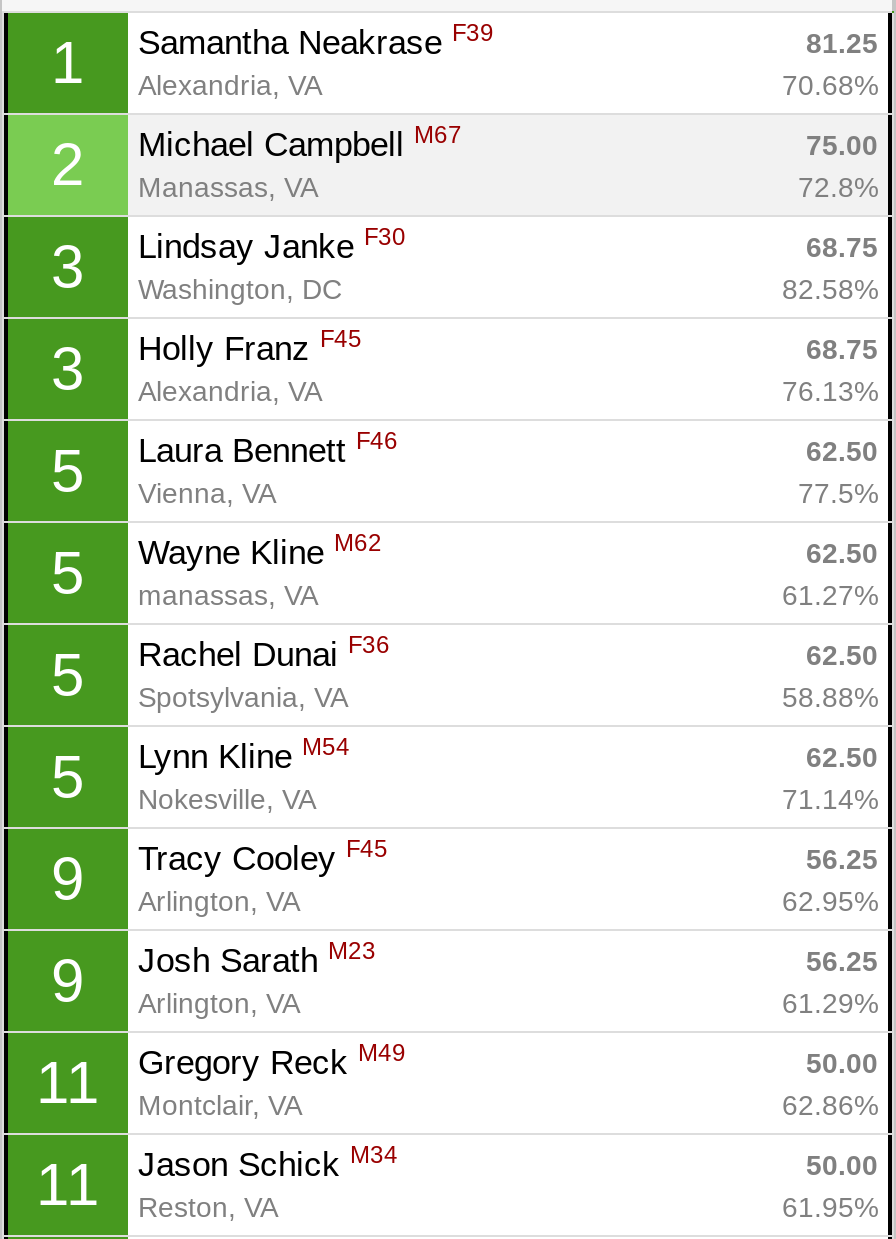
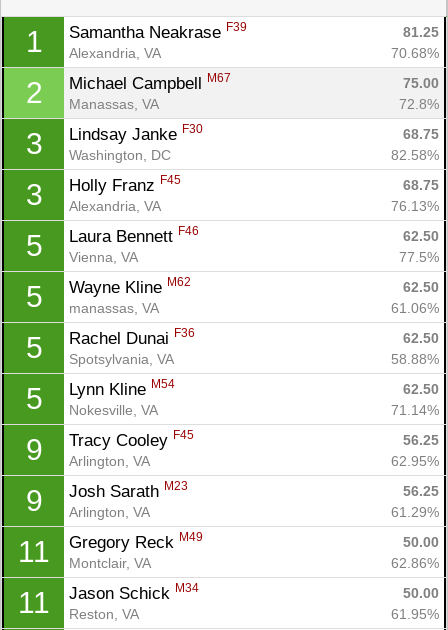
[782,579,878,611] 61.27% -> [391,300,439,316] 61.06%

